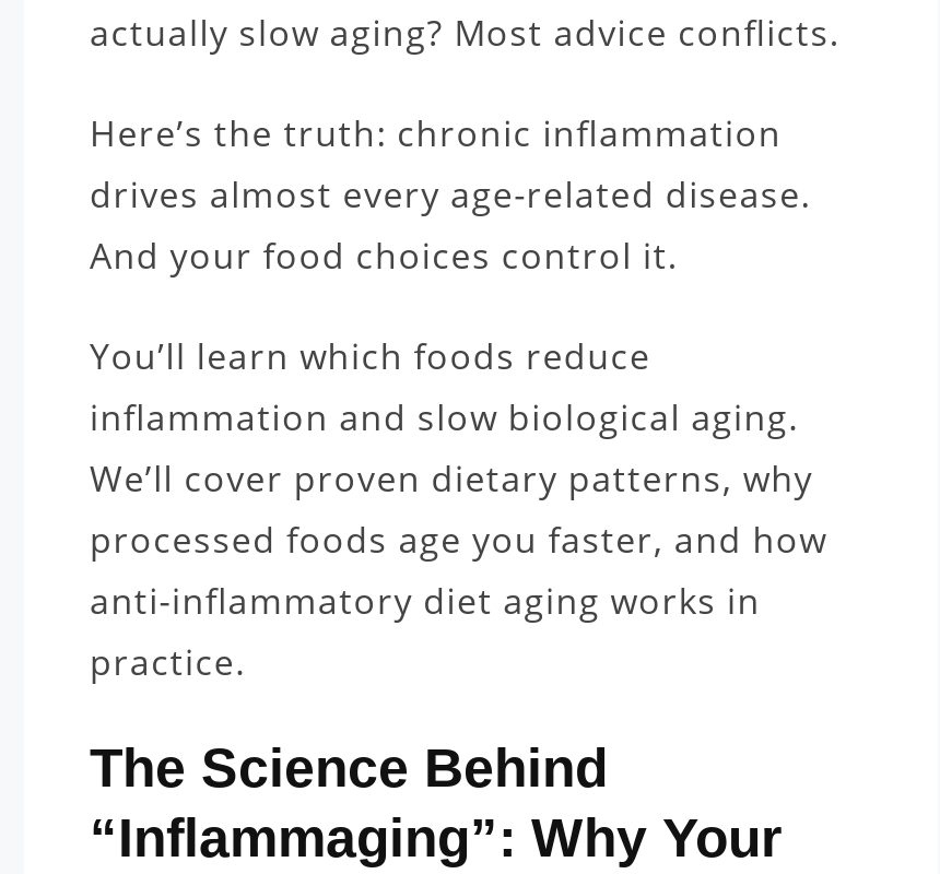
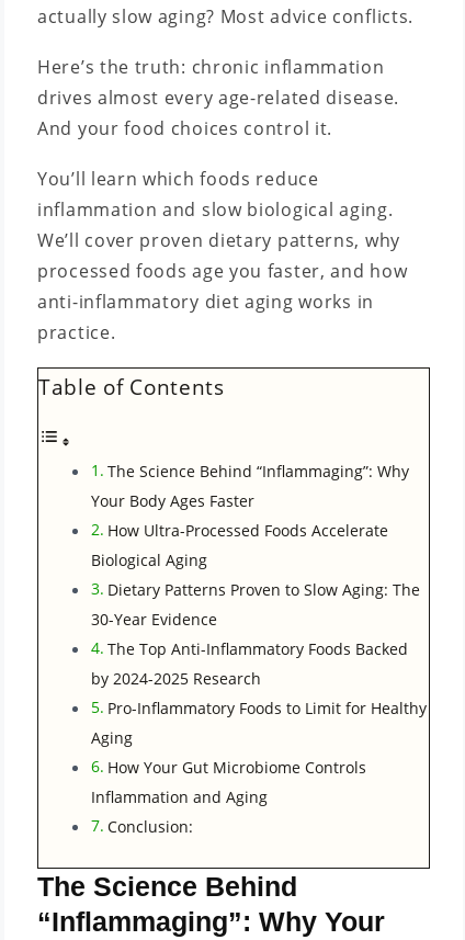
none -> [36,366,431,870] [image] | Table of Contents | The Science Behind “Inflammaging”: Why | Your Body Ages Faster | How Ultra-Processed Foods Accelerate | Biological Aging | Dietary Patterns Proven to Slow Aging: The | 30-Year Evidence | The Top Anti-Inflammatory Foods Backed | by 2024-2025 Research | Pro-Inflammatory Foods to Limit for Healthy | Aging | How Your Gut Microbiome Controls | Inflammation and Aging | Conclusion:

